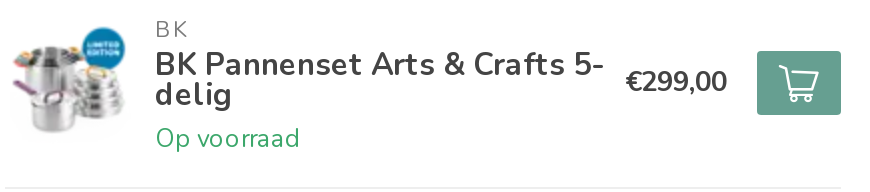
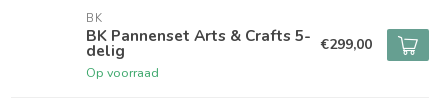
[11,25,127,133] [image] -> none

